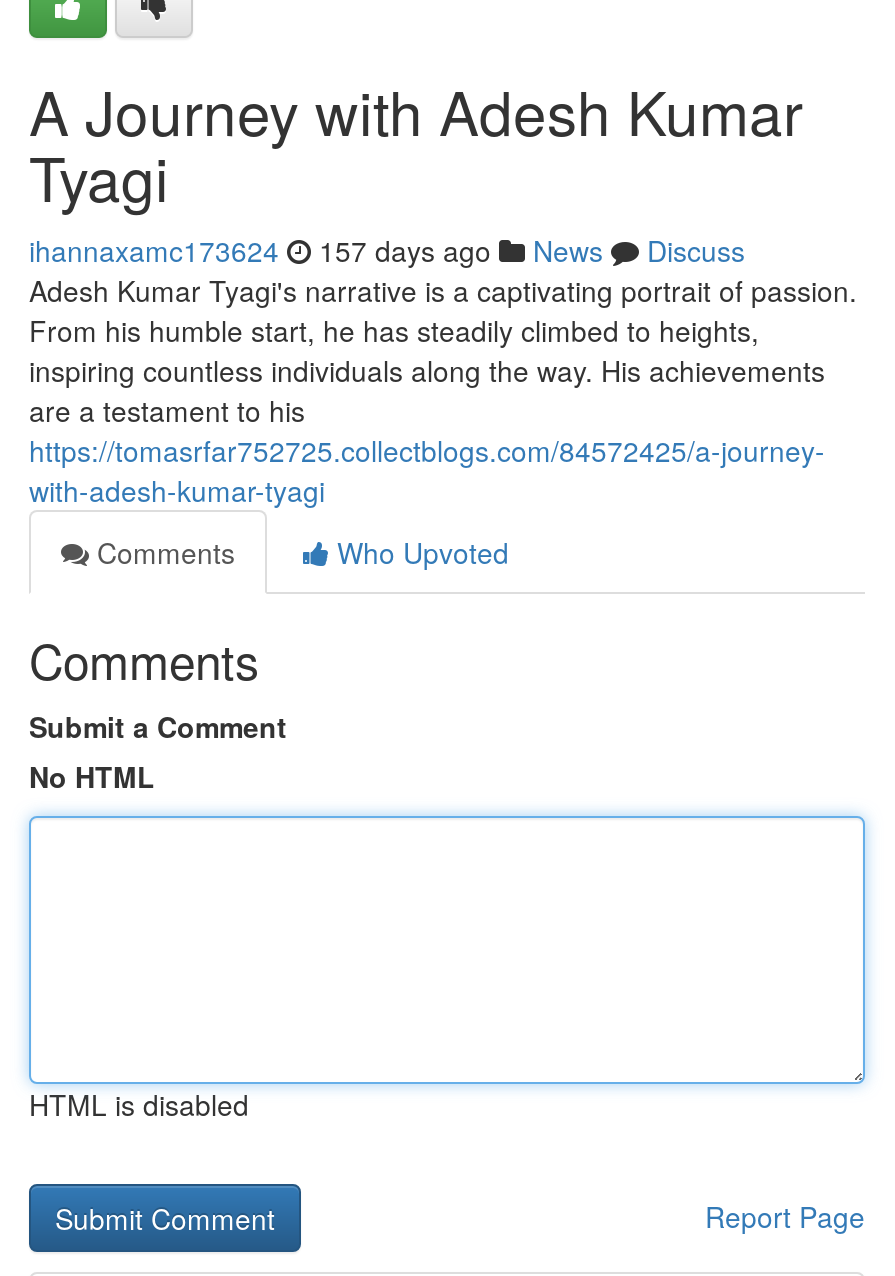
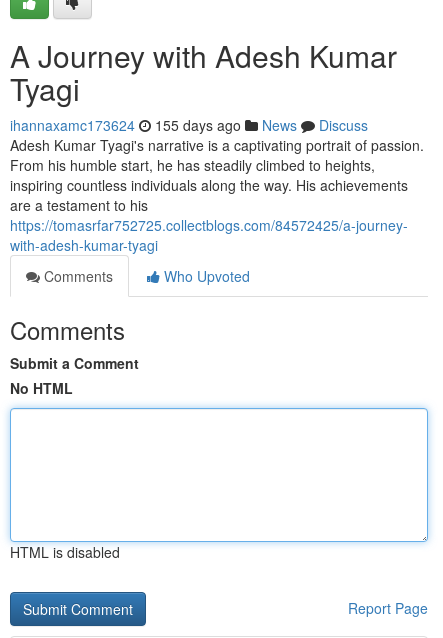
[29,230,745,270] ihannaxamc173624 157 days ago News Discuss -> [10,115,368,135] ihannaxamc173624 155 days ago News Discuss

